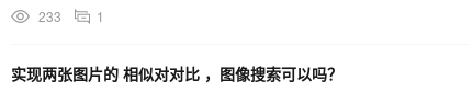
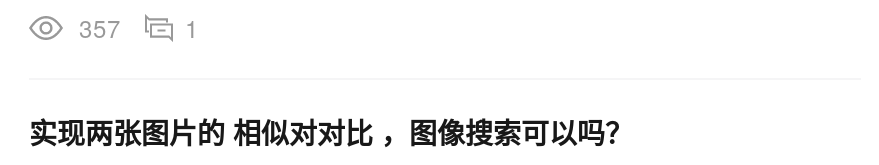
[38,7,104,25] 233 1 -> [79,10,199,44] 357 1

